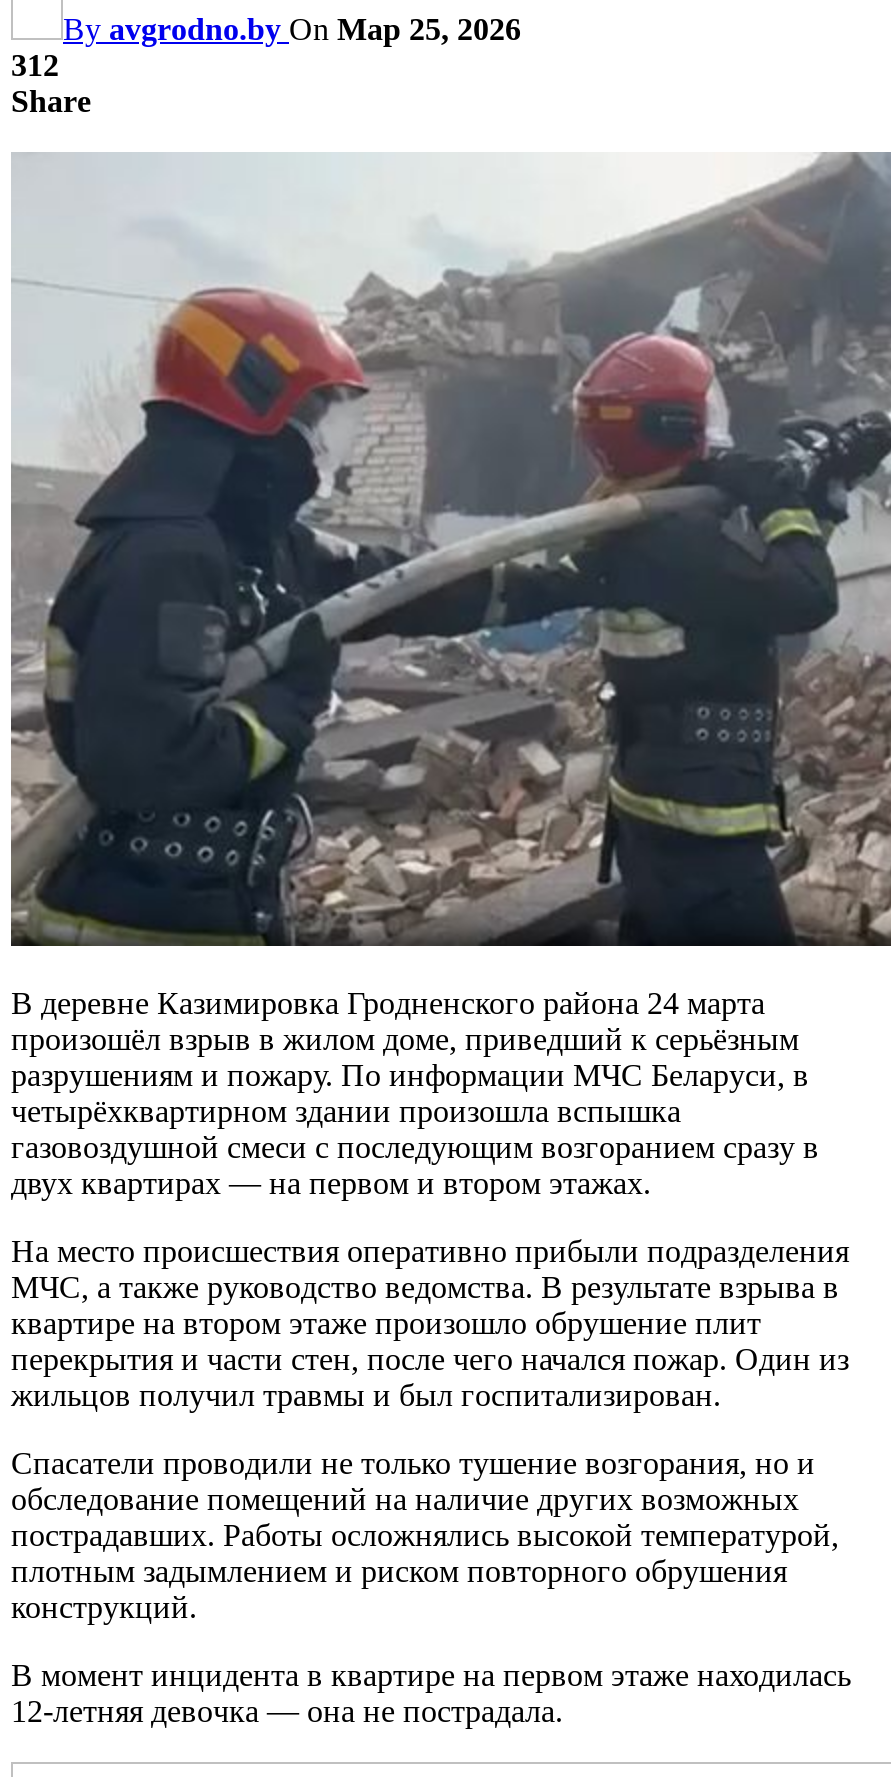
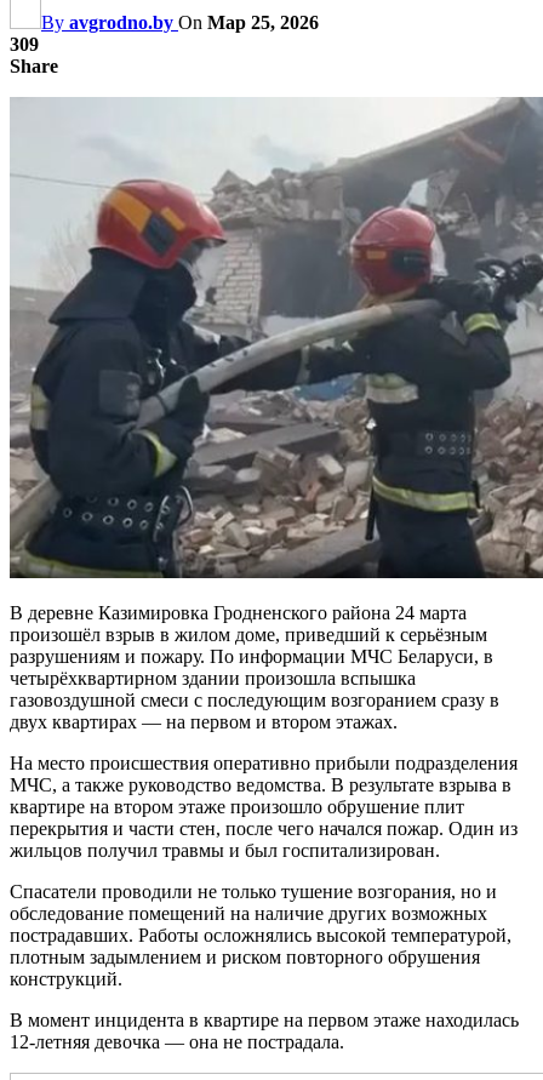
[11,48,59,82] 312 -> [10,34,39,54] 309

